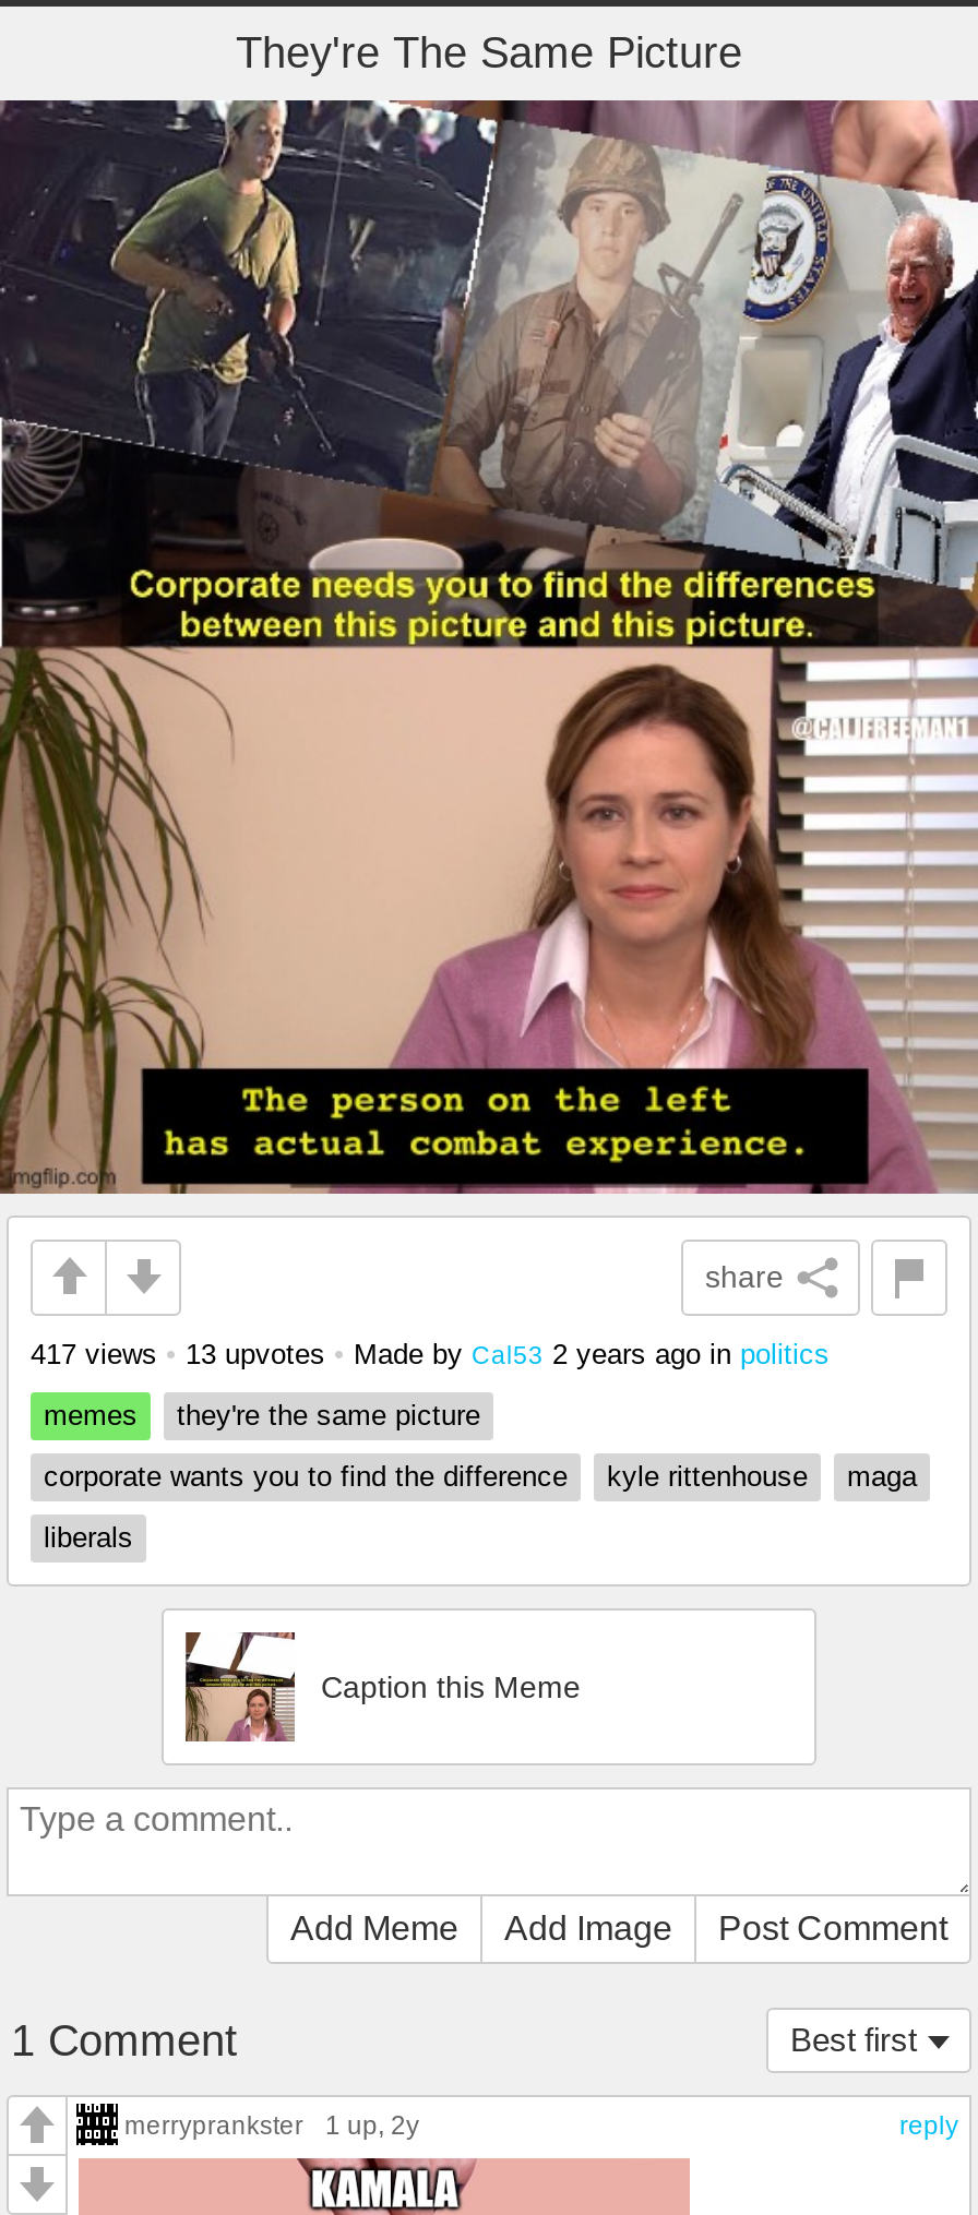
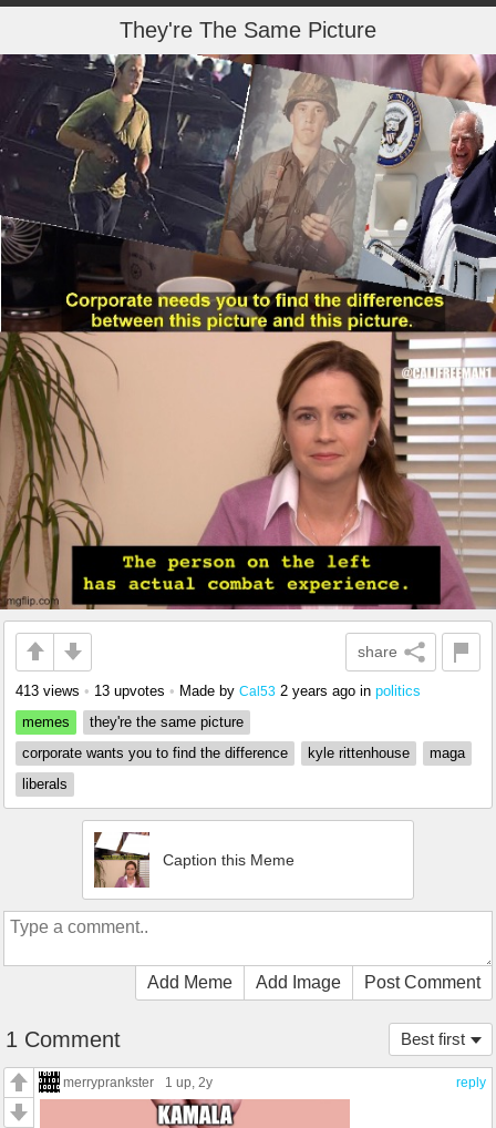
[31,1338,830,1370] 417 views • 13 upvotes • Made by Cal53 2 years ago in politics -> [15,682,421,699] 413 views • 13 upvotes • Made by Cal53 2 years ago in politics

